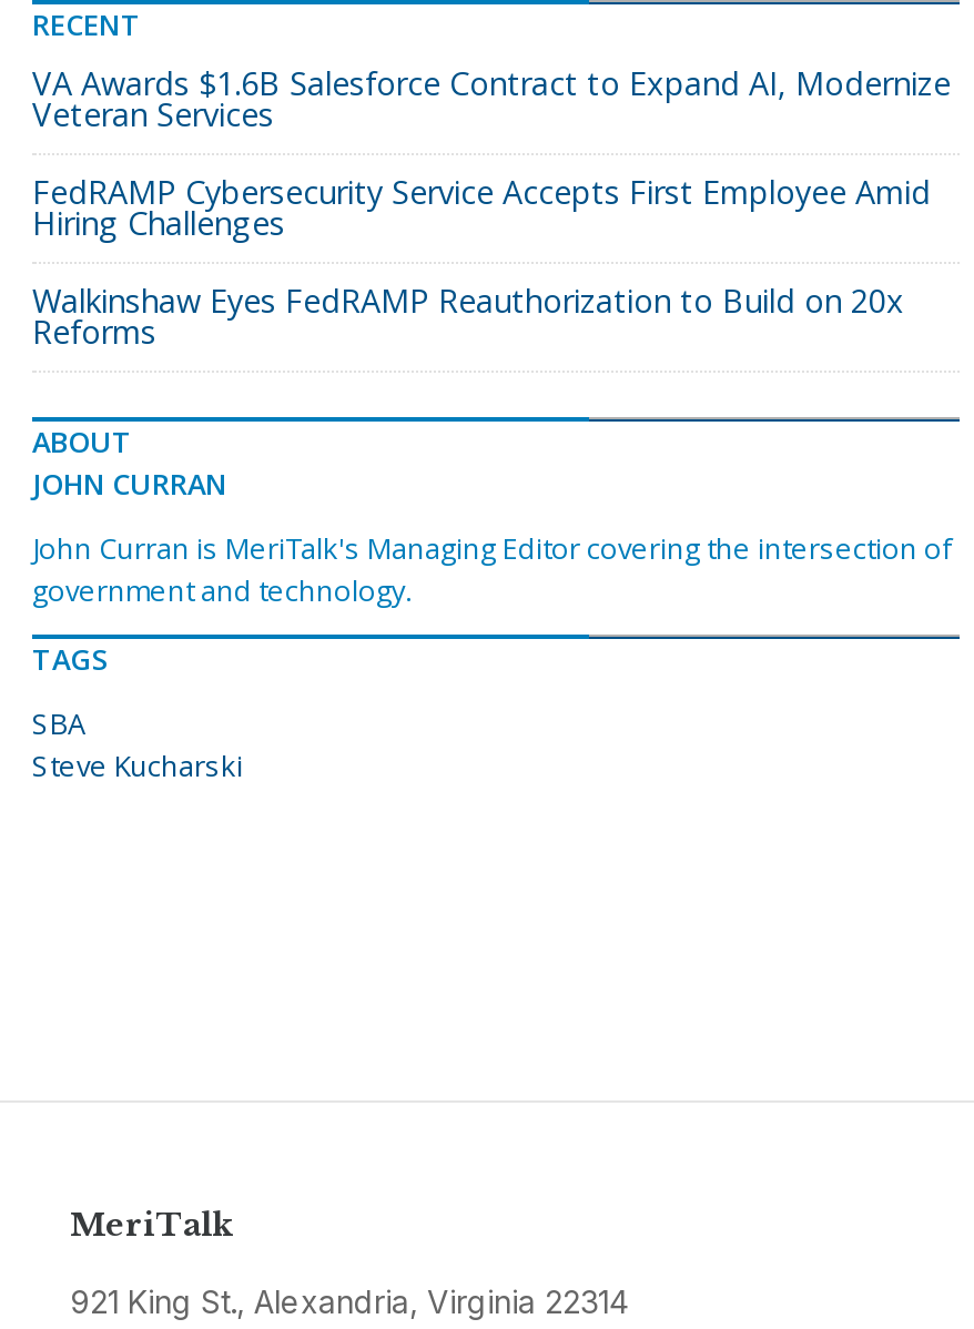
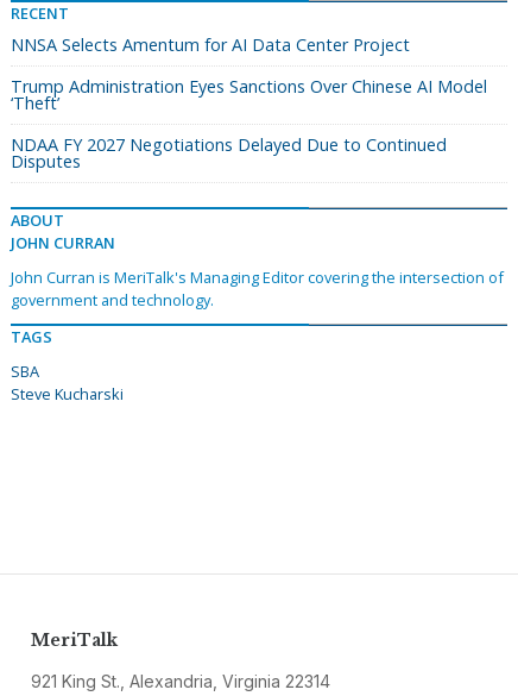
[32,62,951,136] VA Awards $1.6B Salesforce Contract to Expand AI, Modernize | Veteran Services -> [11,33,410,56] NNSA Selects Amentum for AI Data Center Project
[32,171,931,244] FedRAMP Cybersecurity Service Accepts First Employee Amid | Hiring Challenges -> [11,75,487,114] Trump Administration Eyes Sanctions Over Chinese AI Model | ‘Theft’
[32,280,904,353] Walkinshaw Eyes FedRAMP Reauthorization to Build on 20x | Reforms -> [11,133,447,173] NDAA FY 2027 Negotiations Delayed Due to Continued | Disputes

